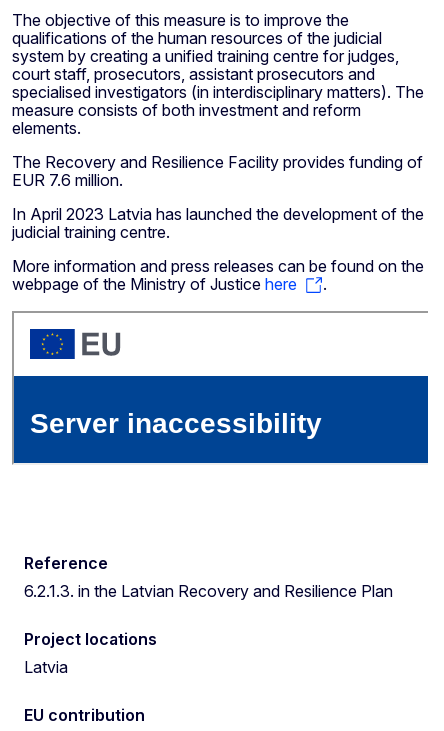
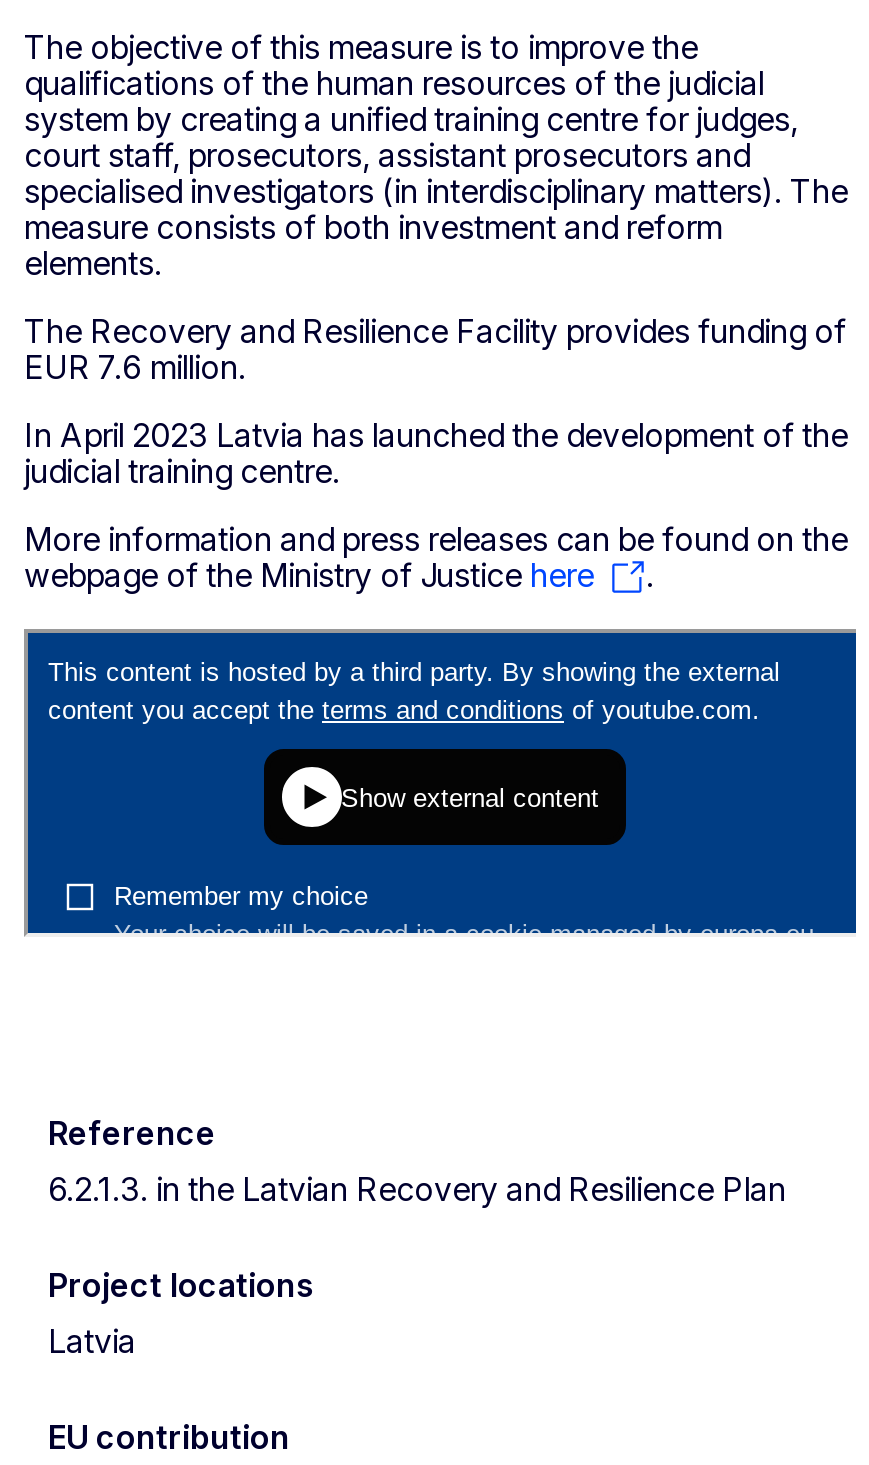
[14,313,428,452] [image] -> [26,630,858,936] [image]

